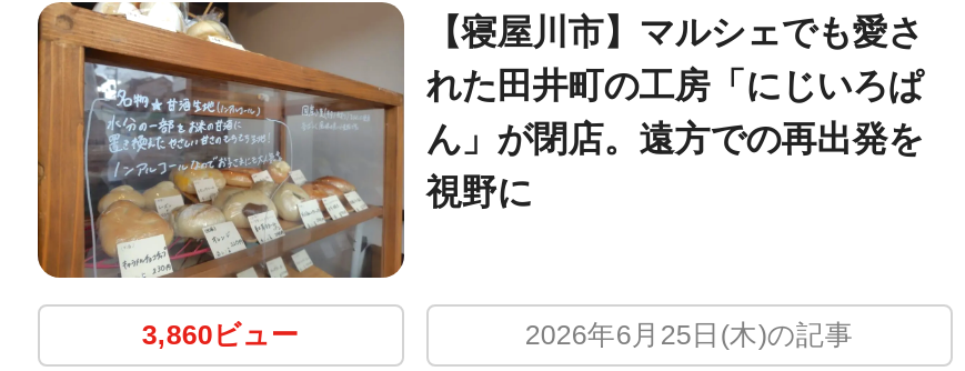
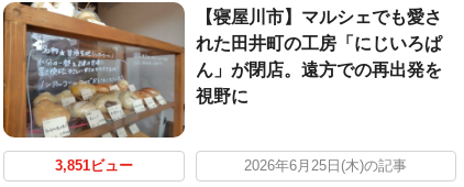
[142,320,299,351] 3,860ビュー -> [55,159,133,174] 3,851ビュー

